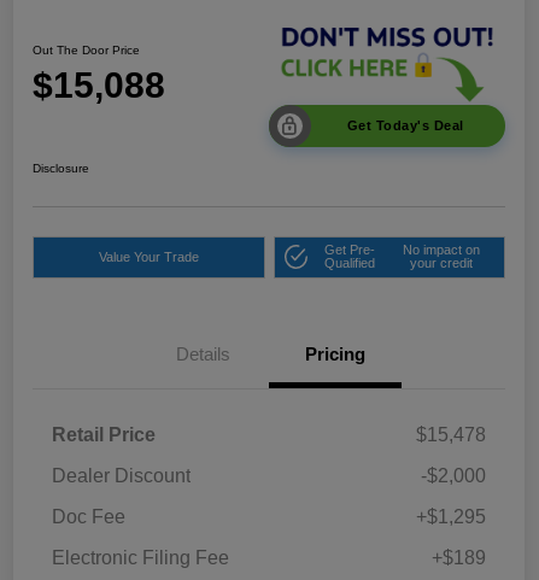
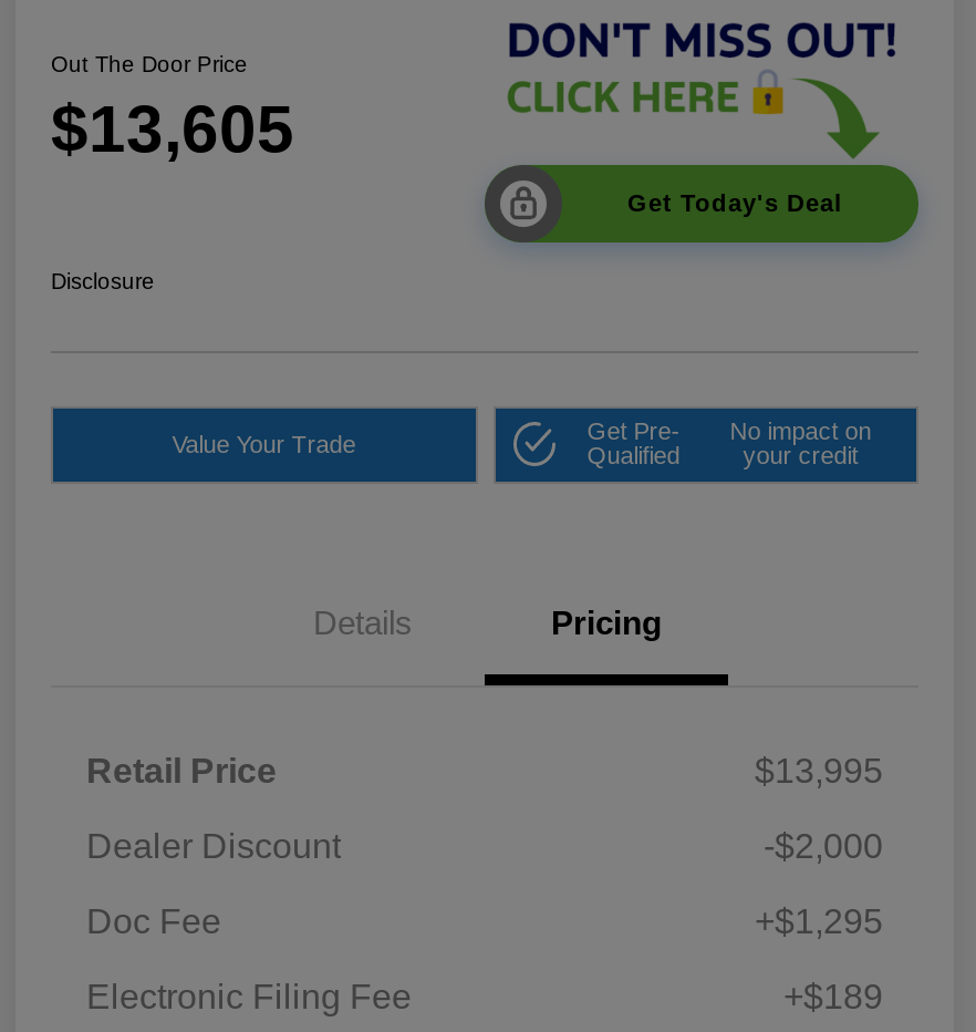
[33,65,165,105] $15,088 -> [51,93,294,166] $13,605
[416,424,486,444] $15,478 -> [755,751,883,788] $13,995

